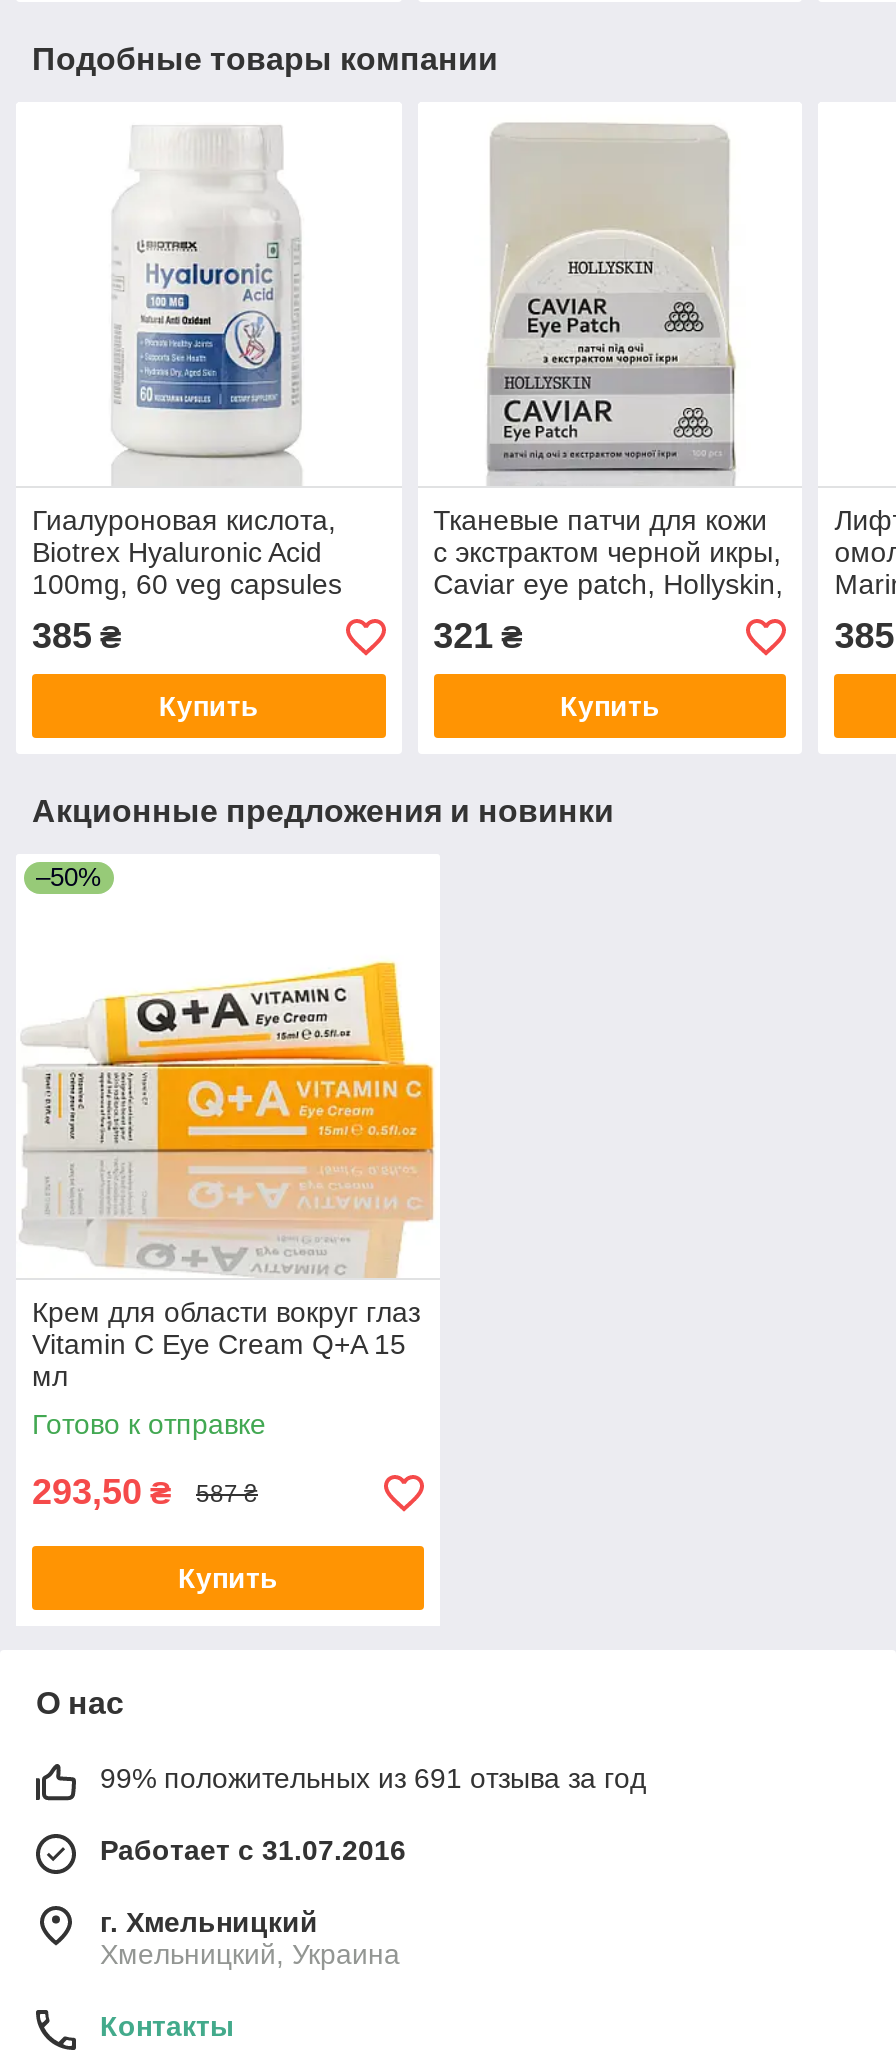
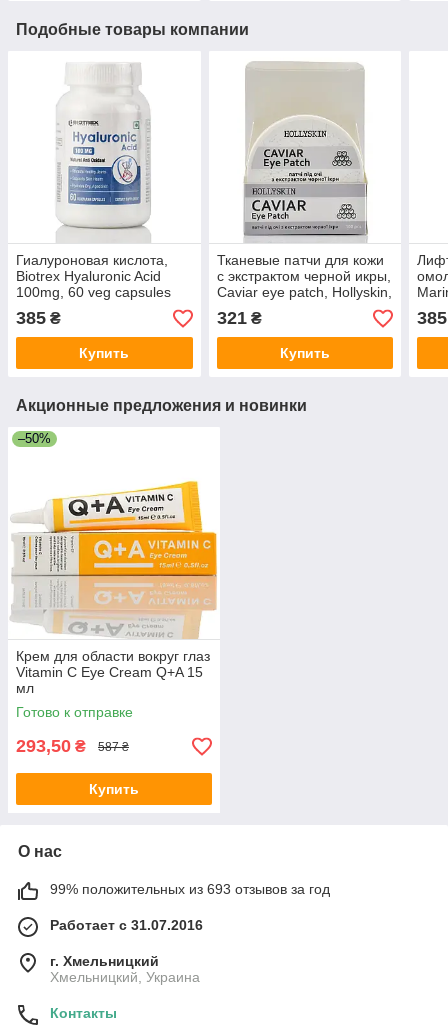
[100,1763,646,1795] 99% положительных из 691 отзыва за год -> [50,881,330,897] 99% положительных из 693 отзывов за год

